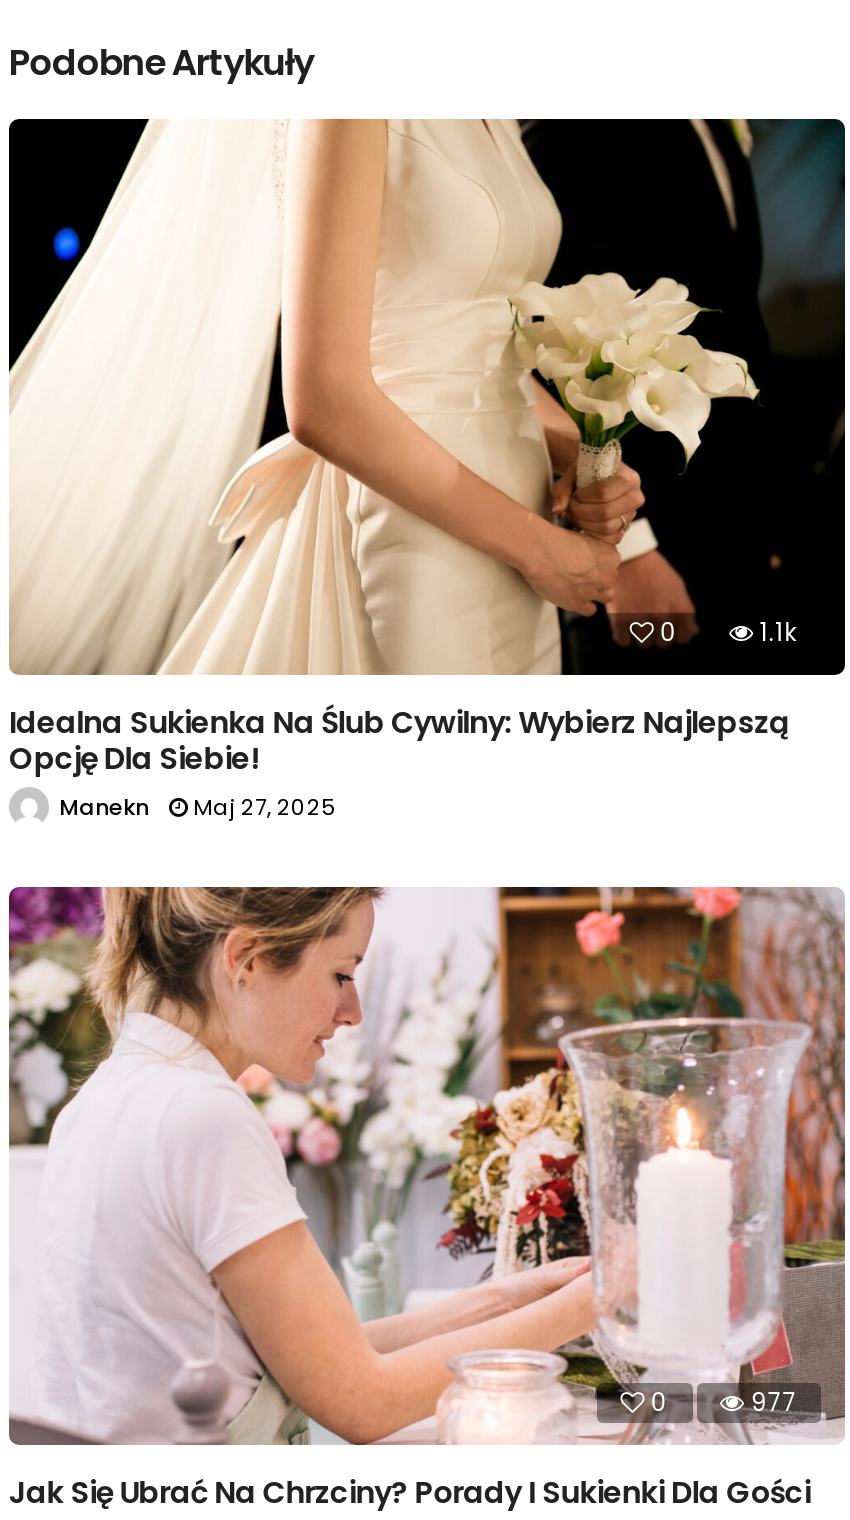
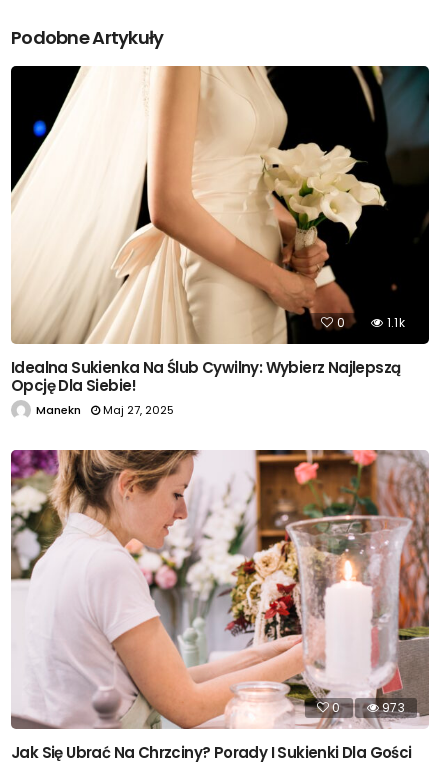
[751,1385,797,1419] 977 -> [382,699,405,716] 973

